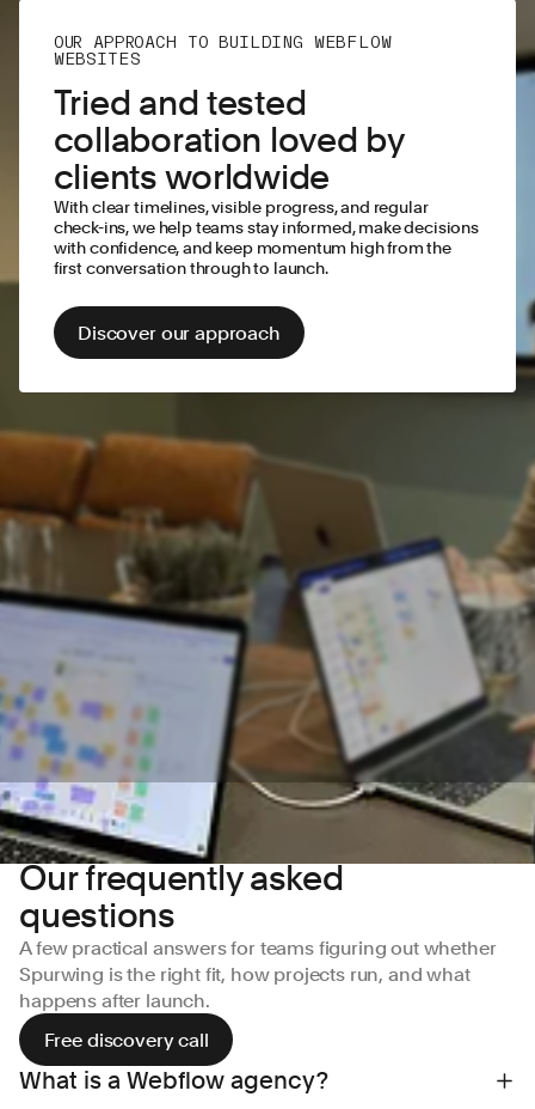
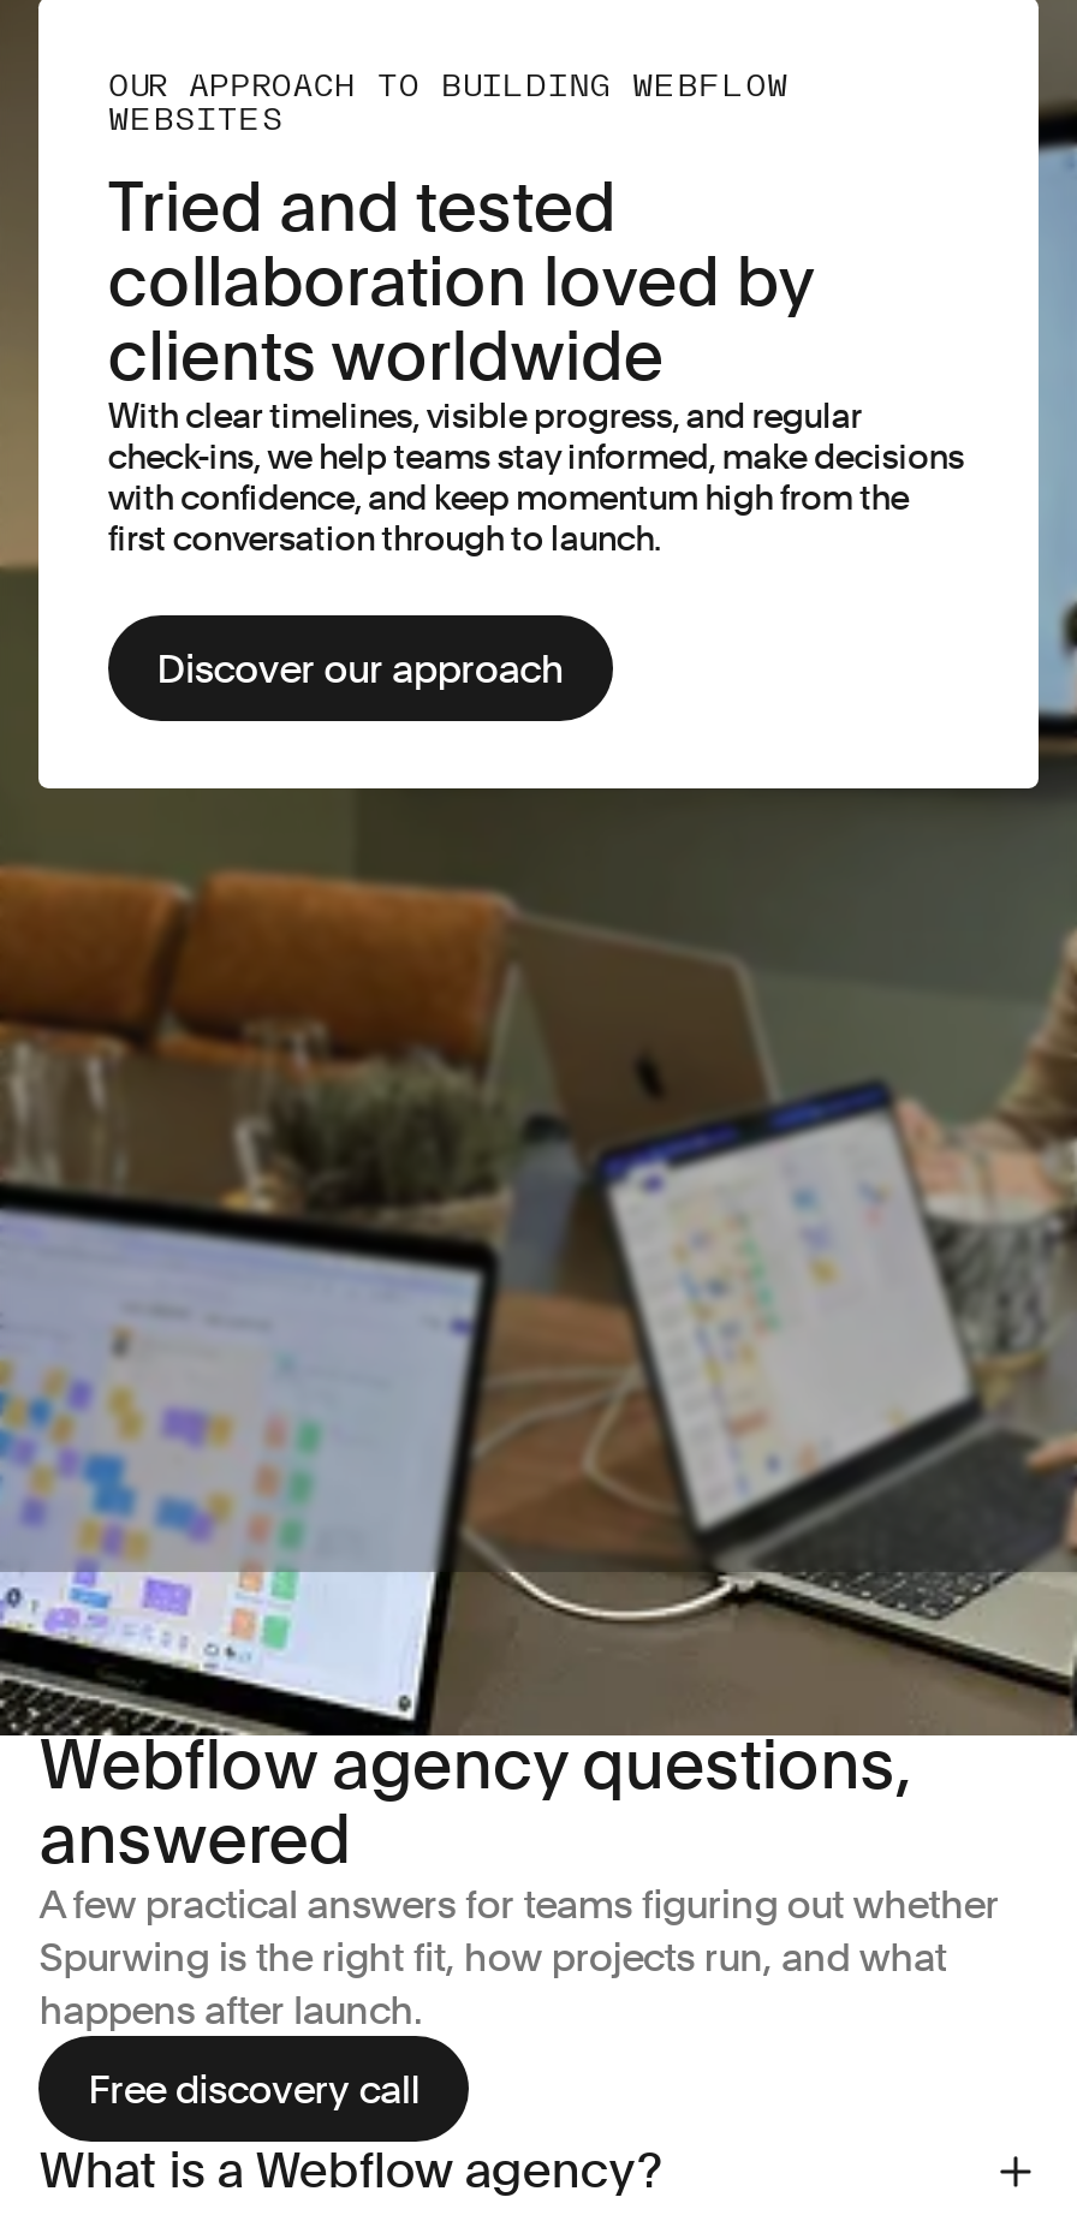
[19,858,343,936] Our frequently asked | questions -> [39,1724,909,1881] Webflow agency questions, | answered

